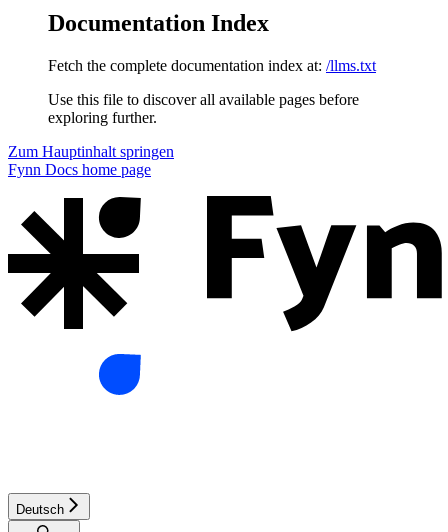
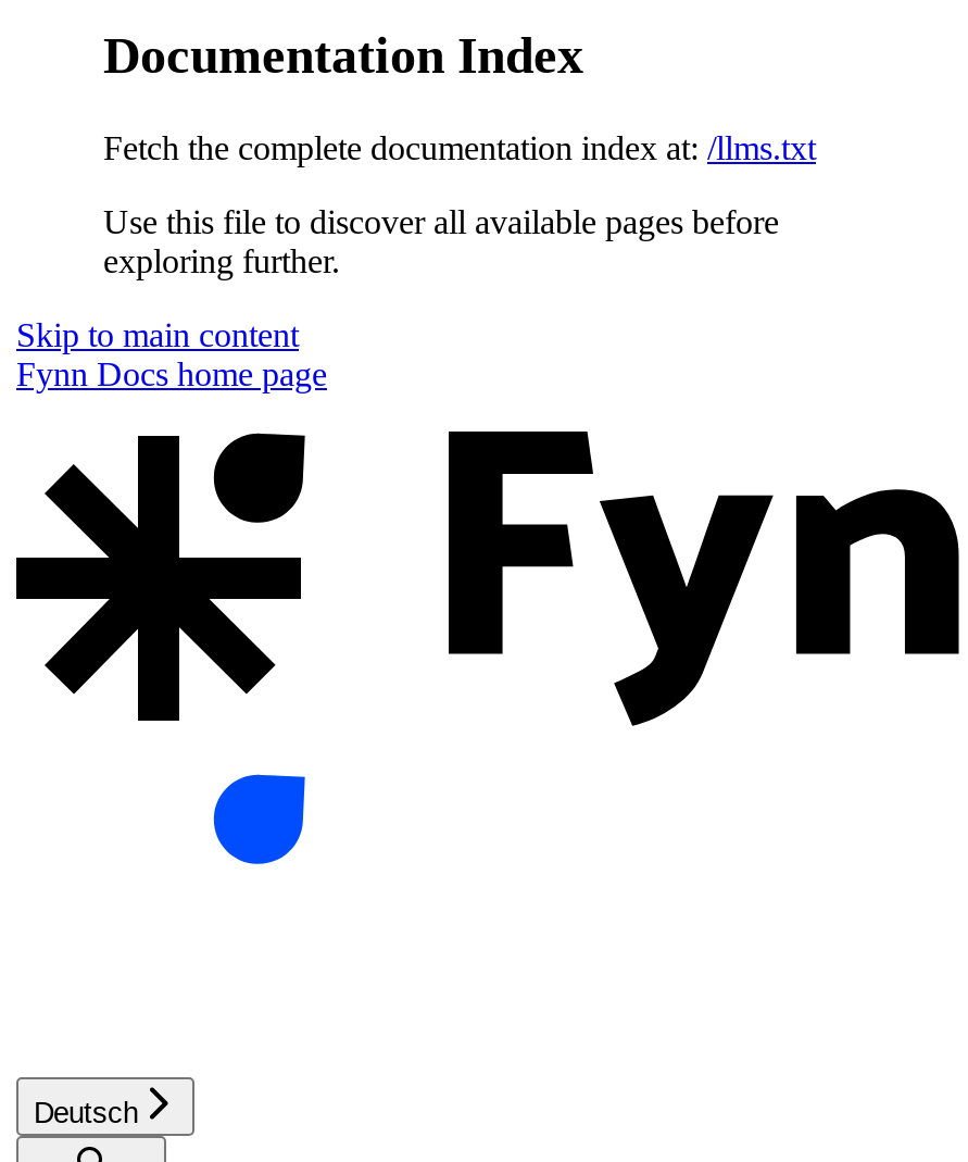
[8,143,174,160] Zum Hauptinhalt springen -> [16,316,299,353] Skip to main content

